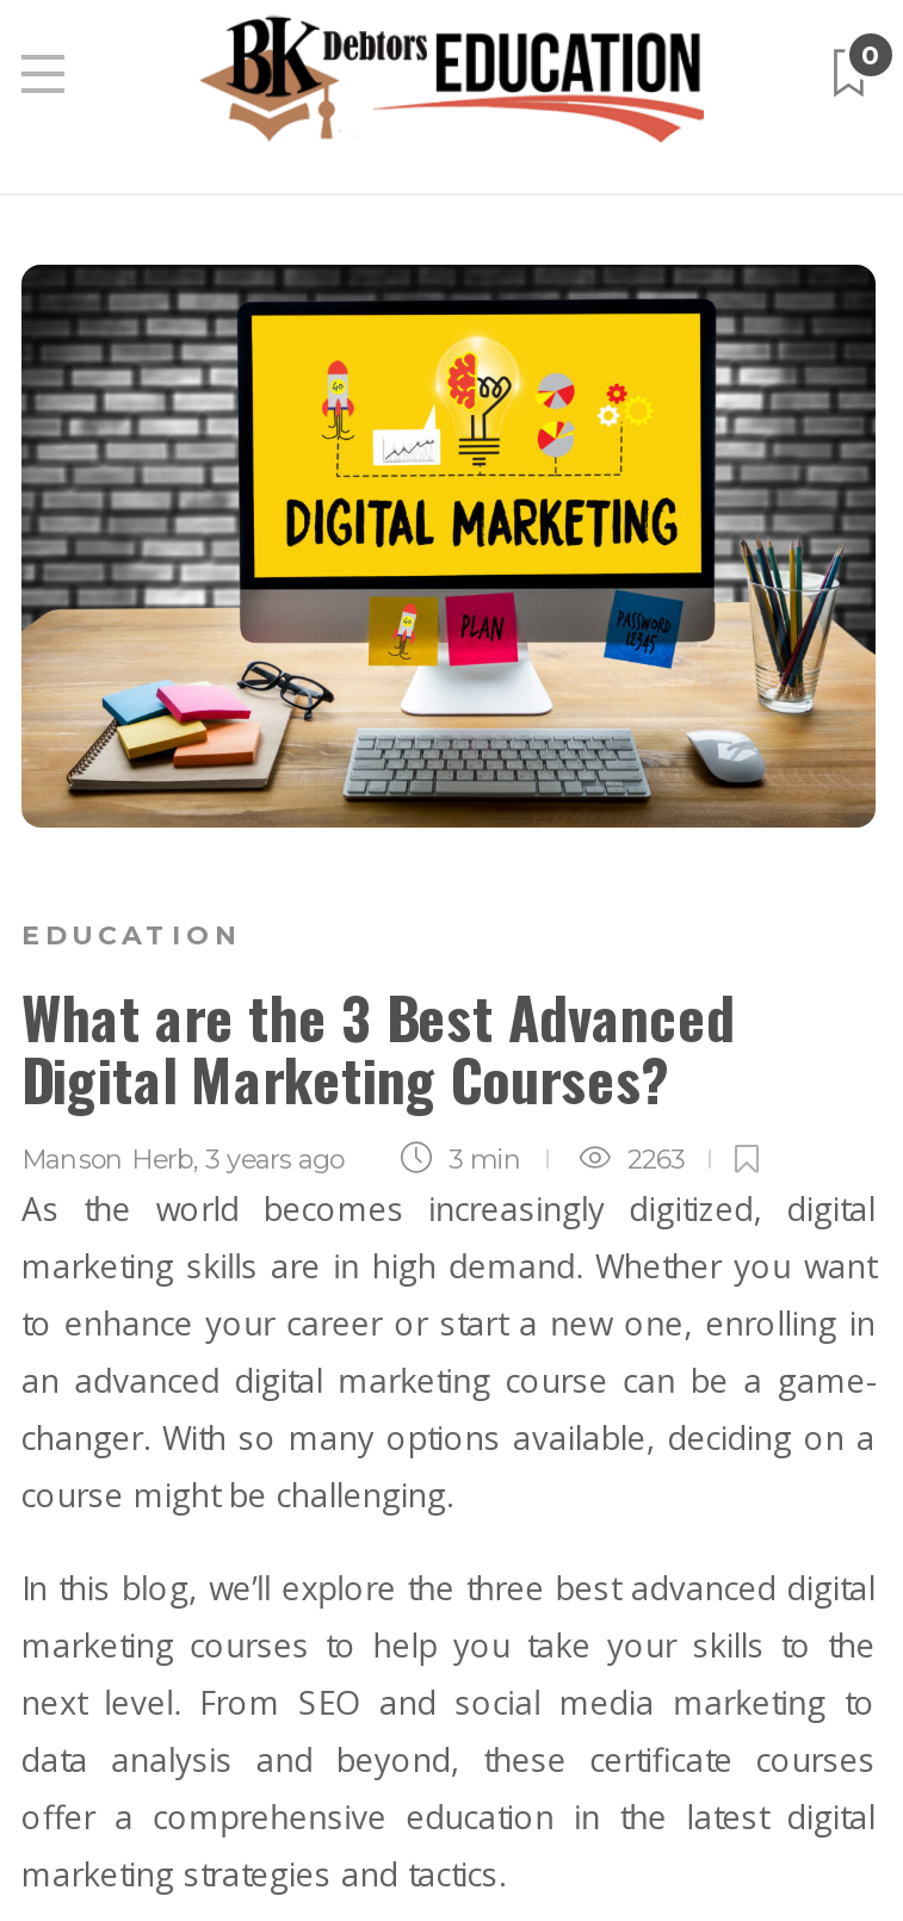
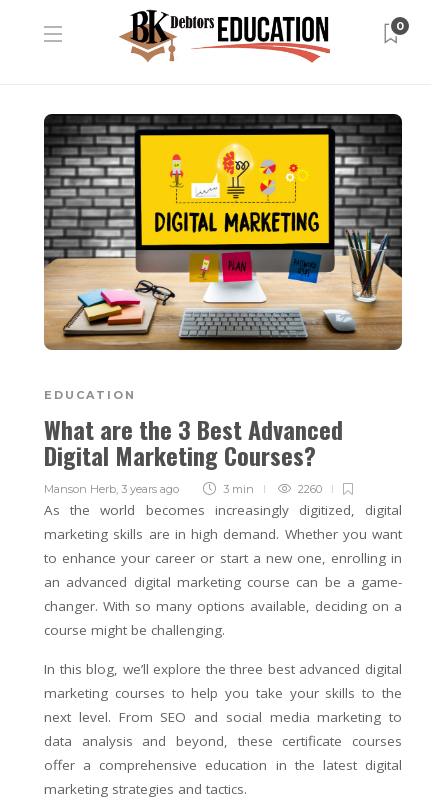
[620,1142,685,1176] 2263 -> [295,482,322,496] 2260

